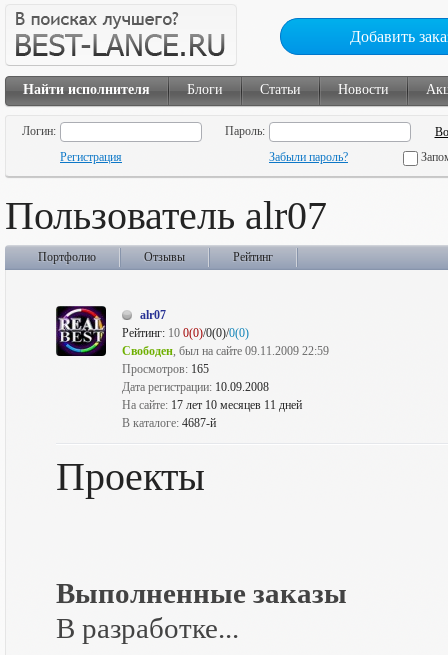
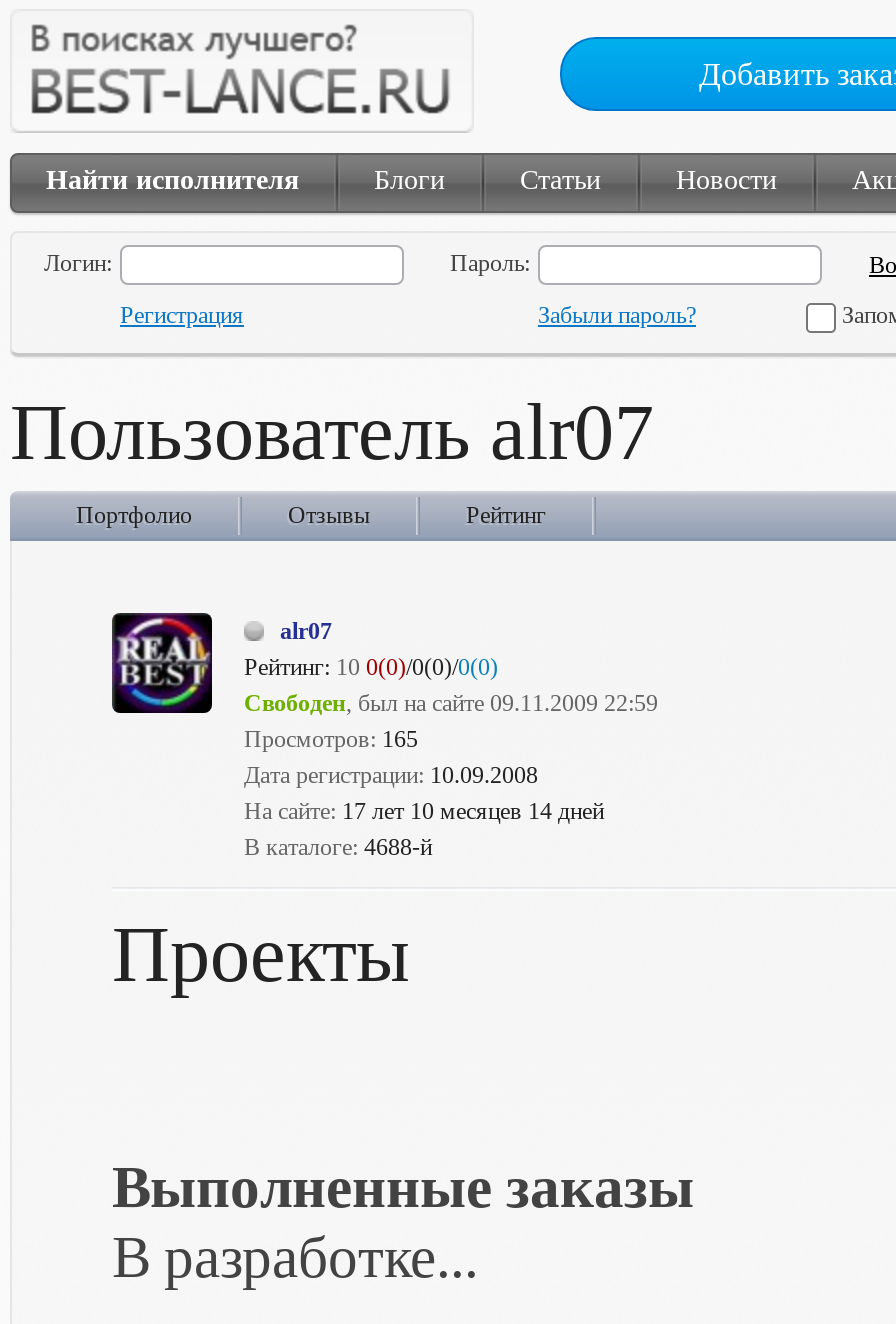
[122,398,302,412] На сайте: 17 лет 10 месяцев 11 дней -> [244,797,604,825] На сайте: 17 лет 10 месяцев 14 дней
[122,416,216,430] В каталоге: 4687-й -> [244,833,432,861] В каталоге: 4688-й

